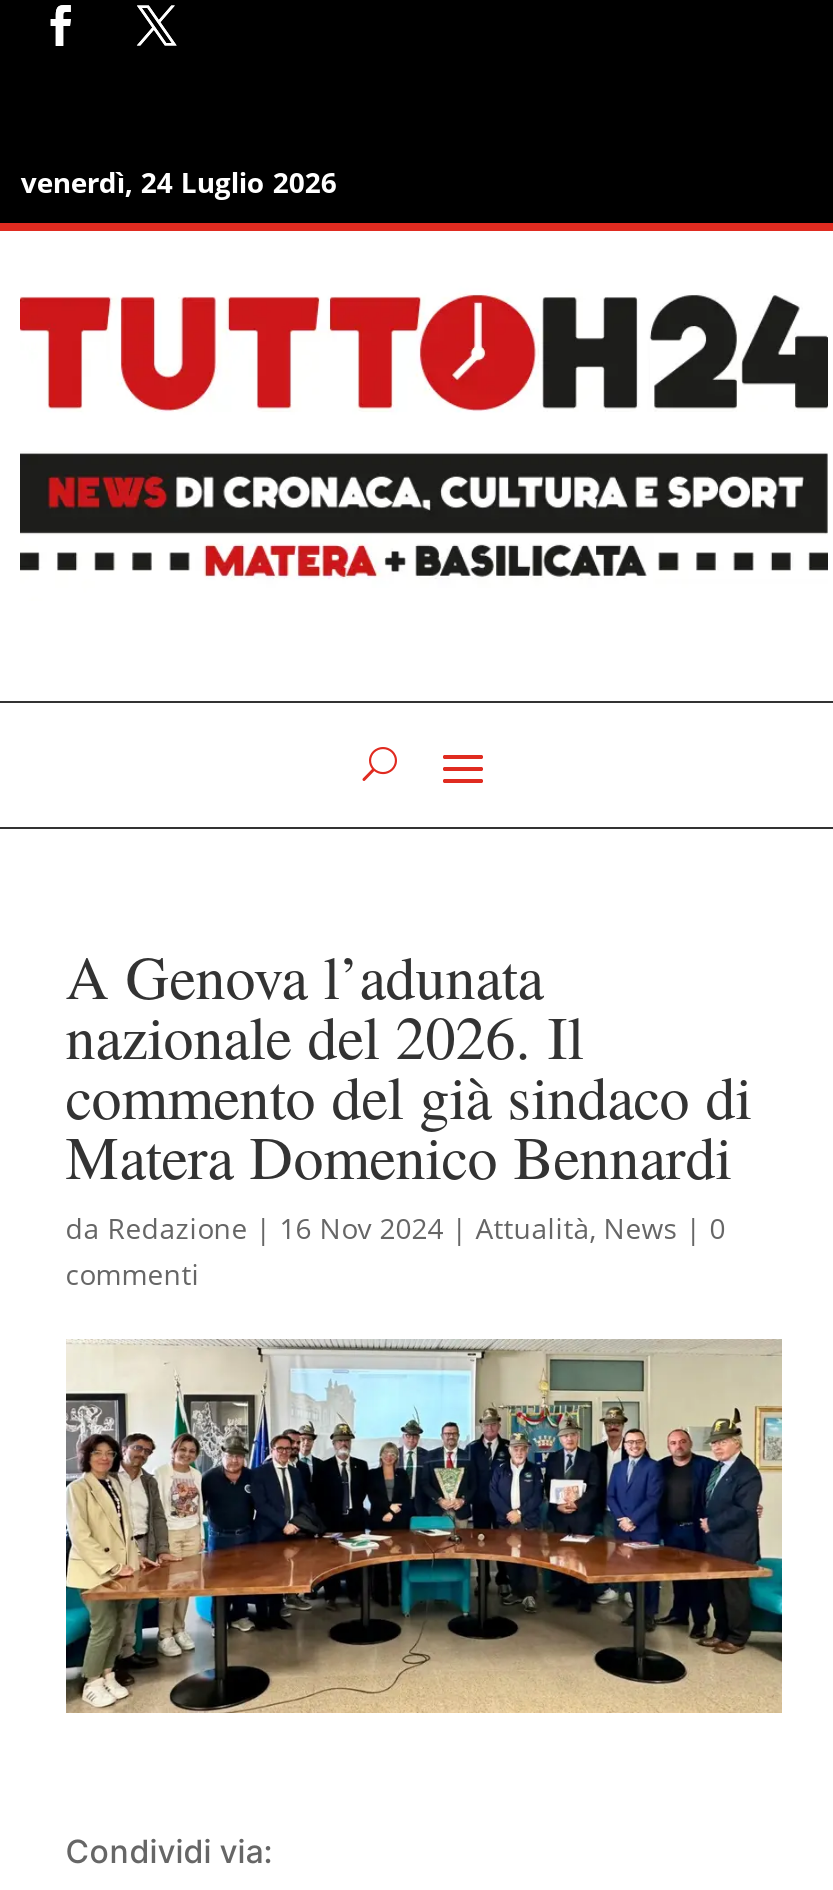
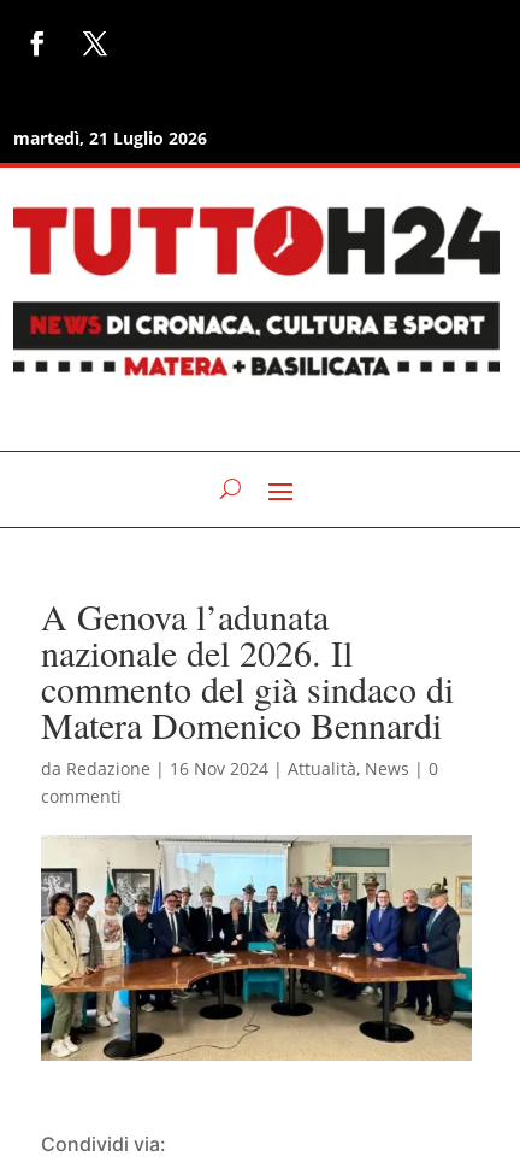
[21,163,337,201] venerdì, 24 Luglio 2026 -> [14,127,208,149] martedì, 21 Luglio 2026

